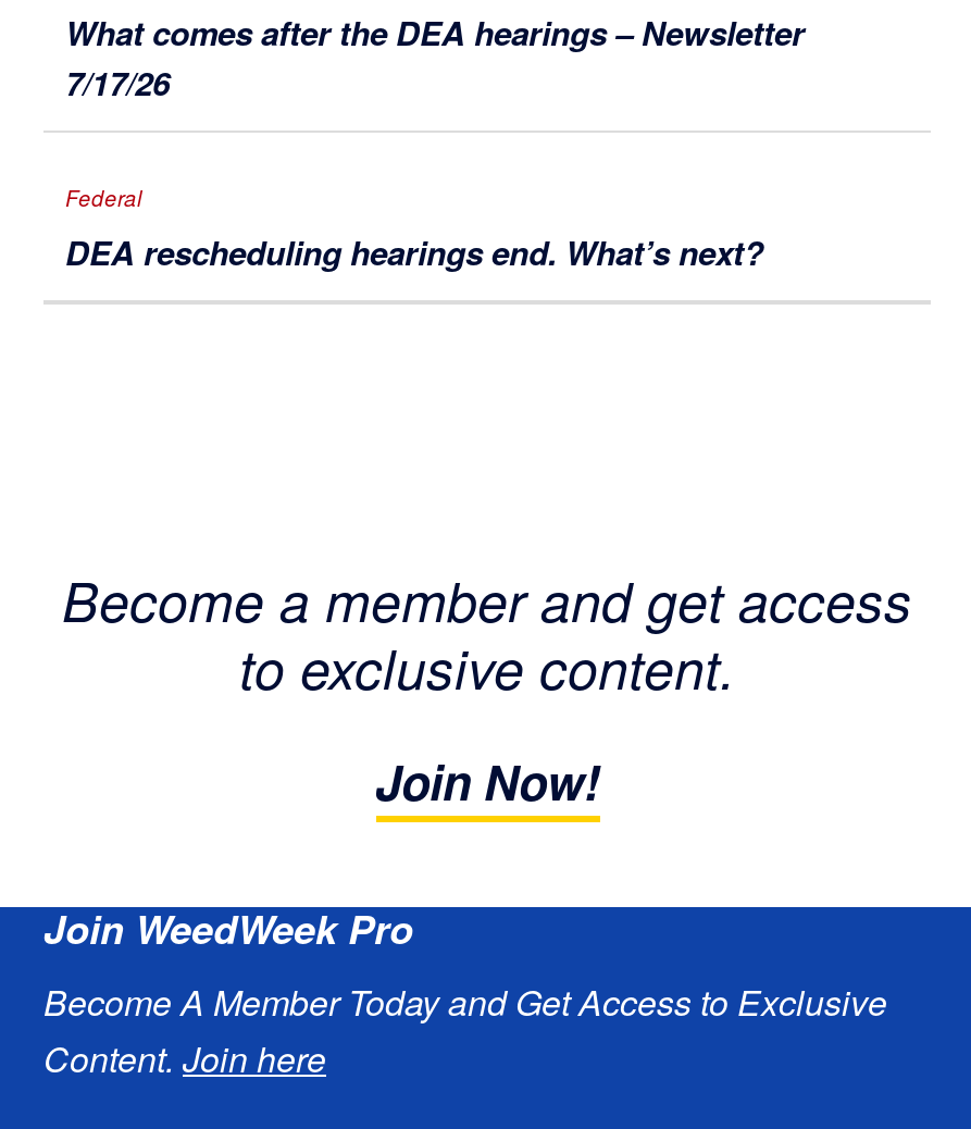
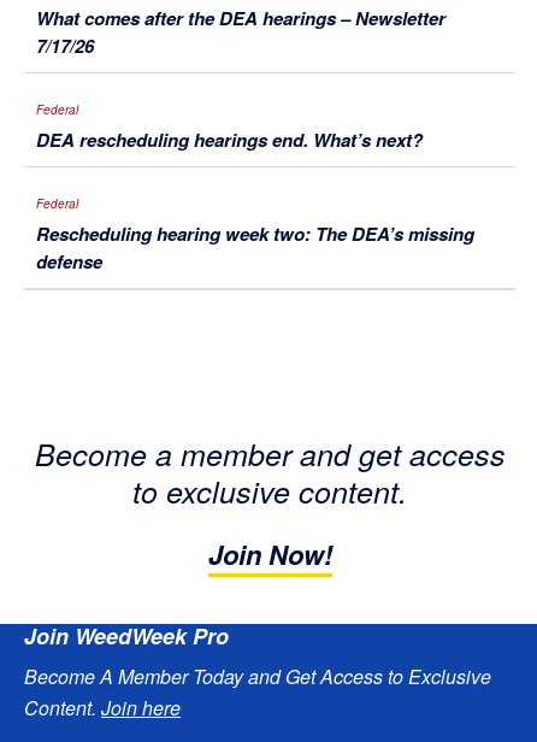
none -> [36,196,474,275] Federal | Rescheduling hearing week two: The DEA’s missing | defense

